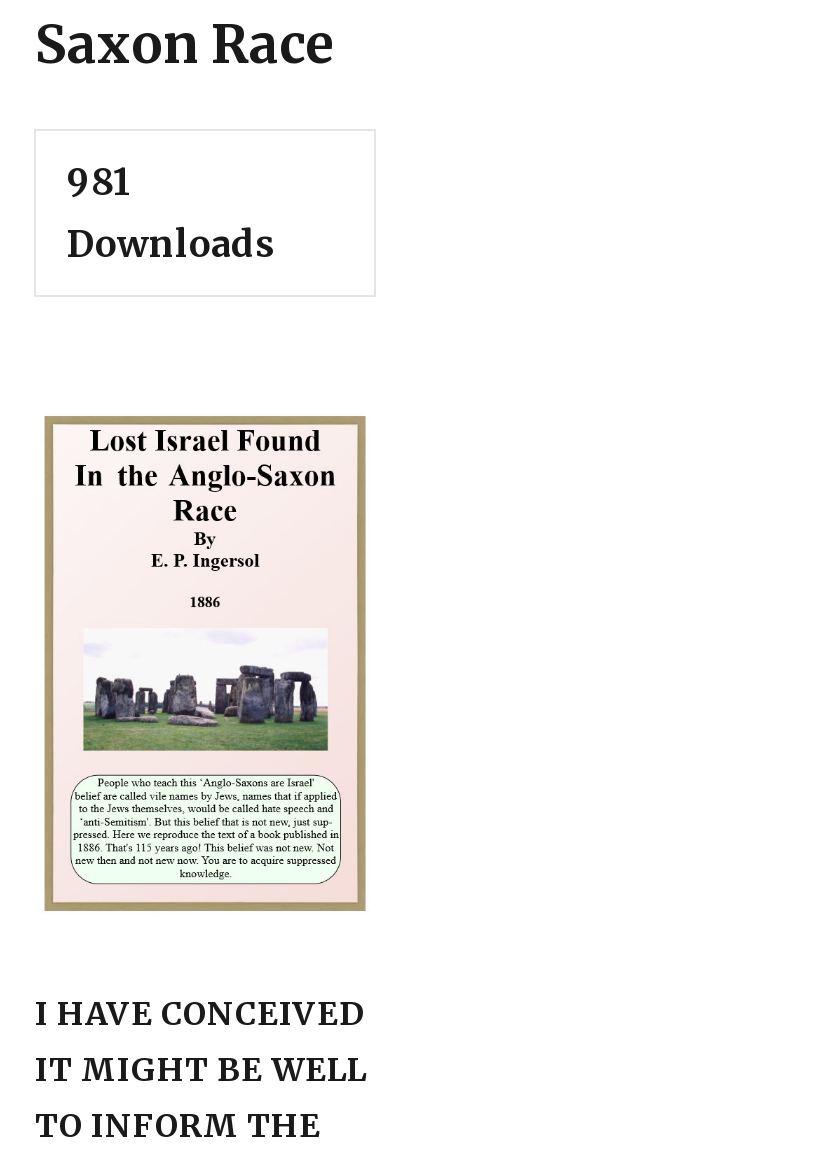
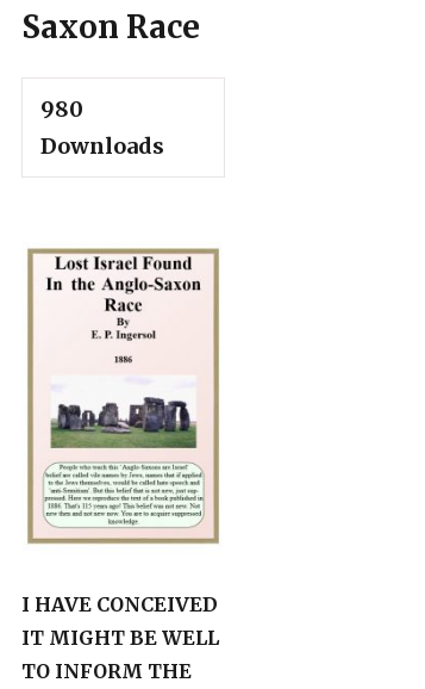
[67,159,131,205] 981 -> [41,95,84,123] 980

